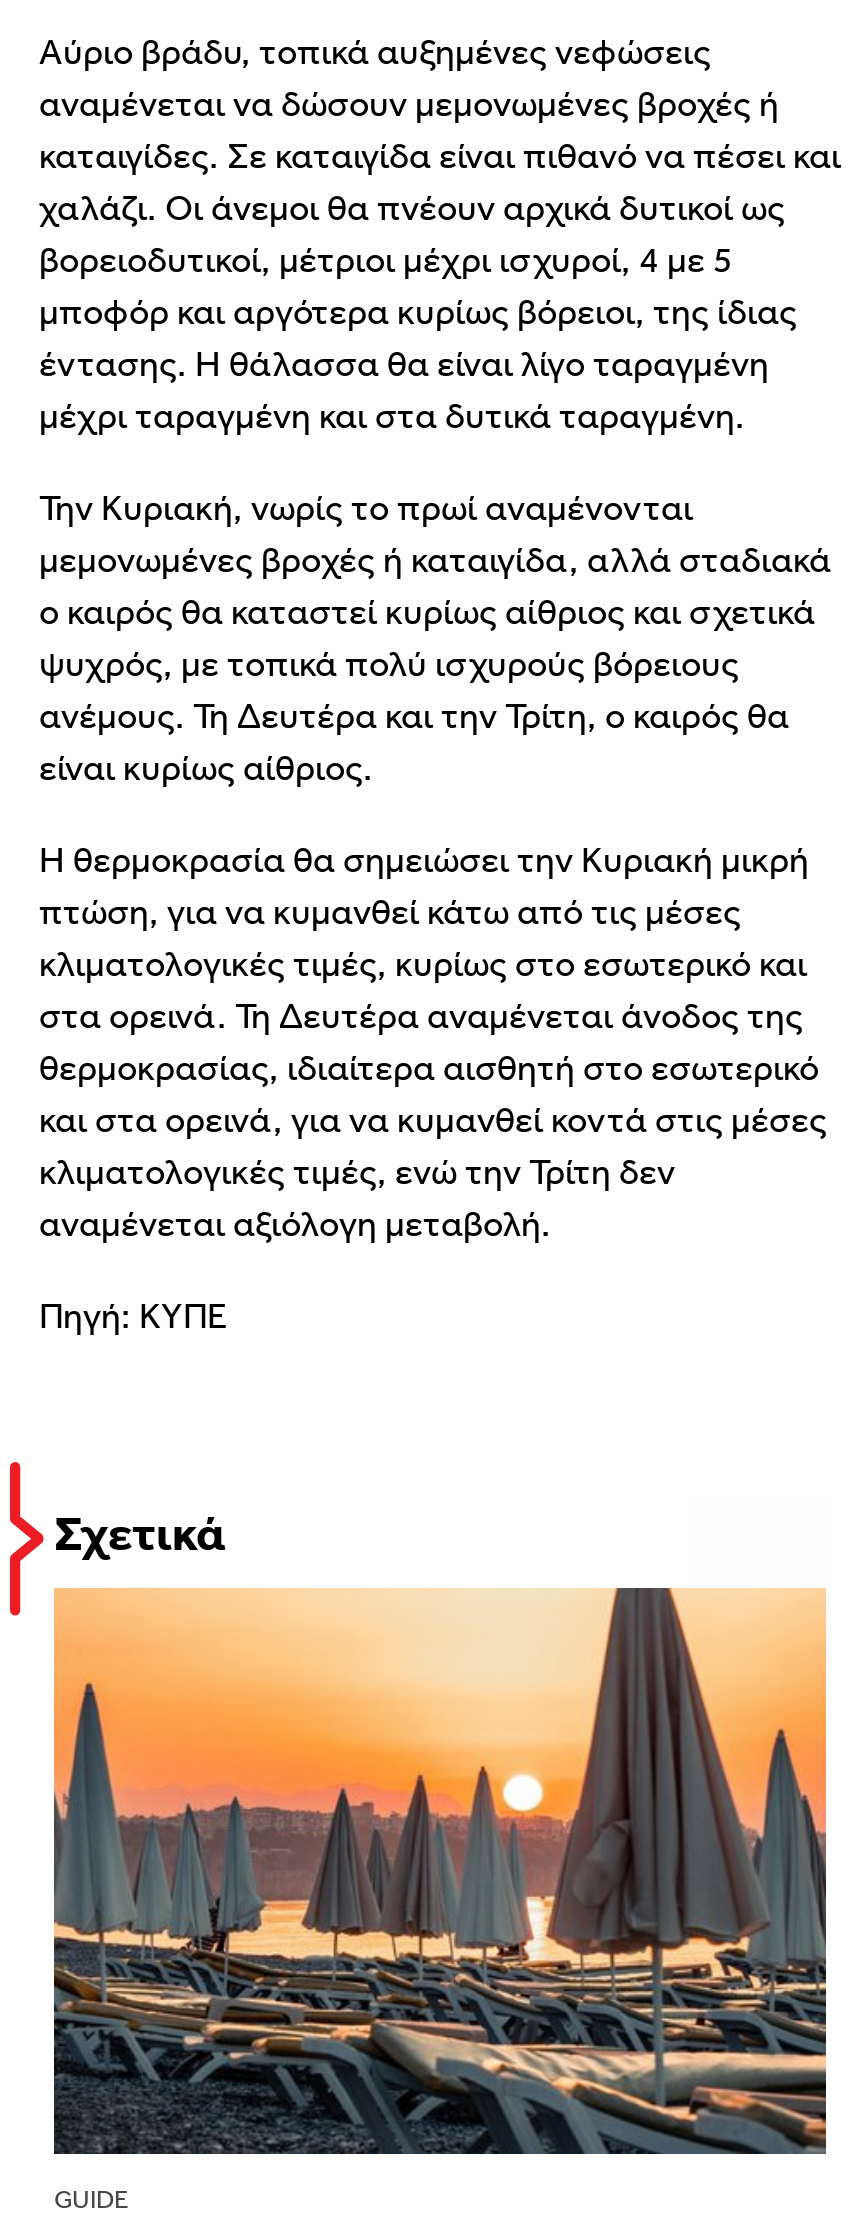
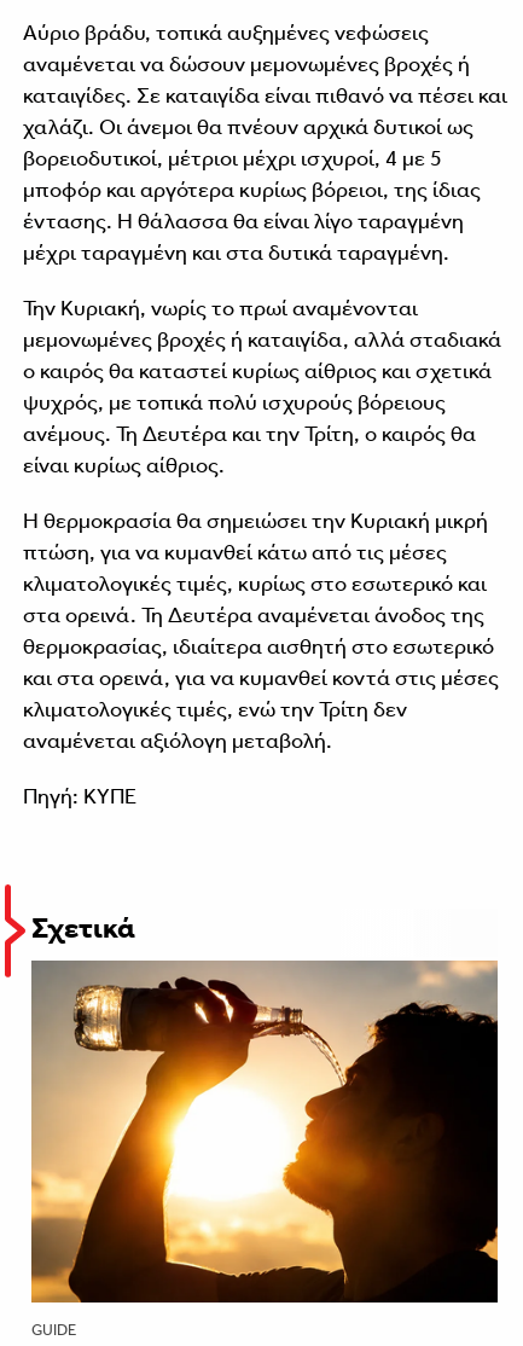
[52,1586,828,2156] [image] -> [30,959,499,1304] [image]

